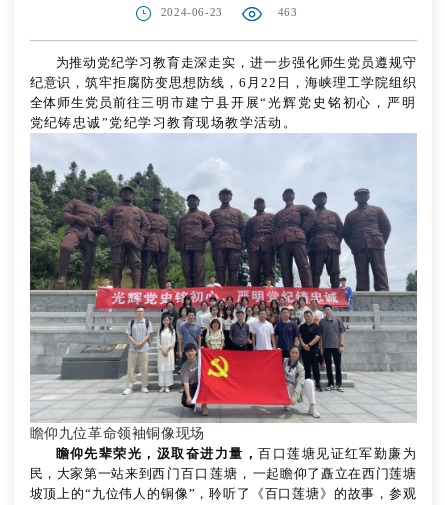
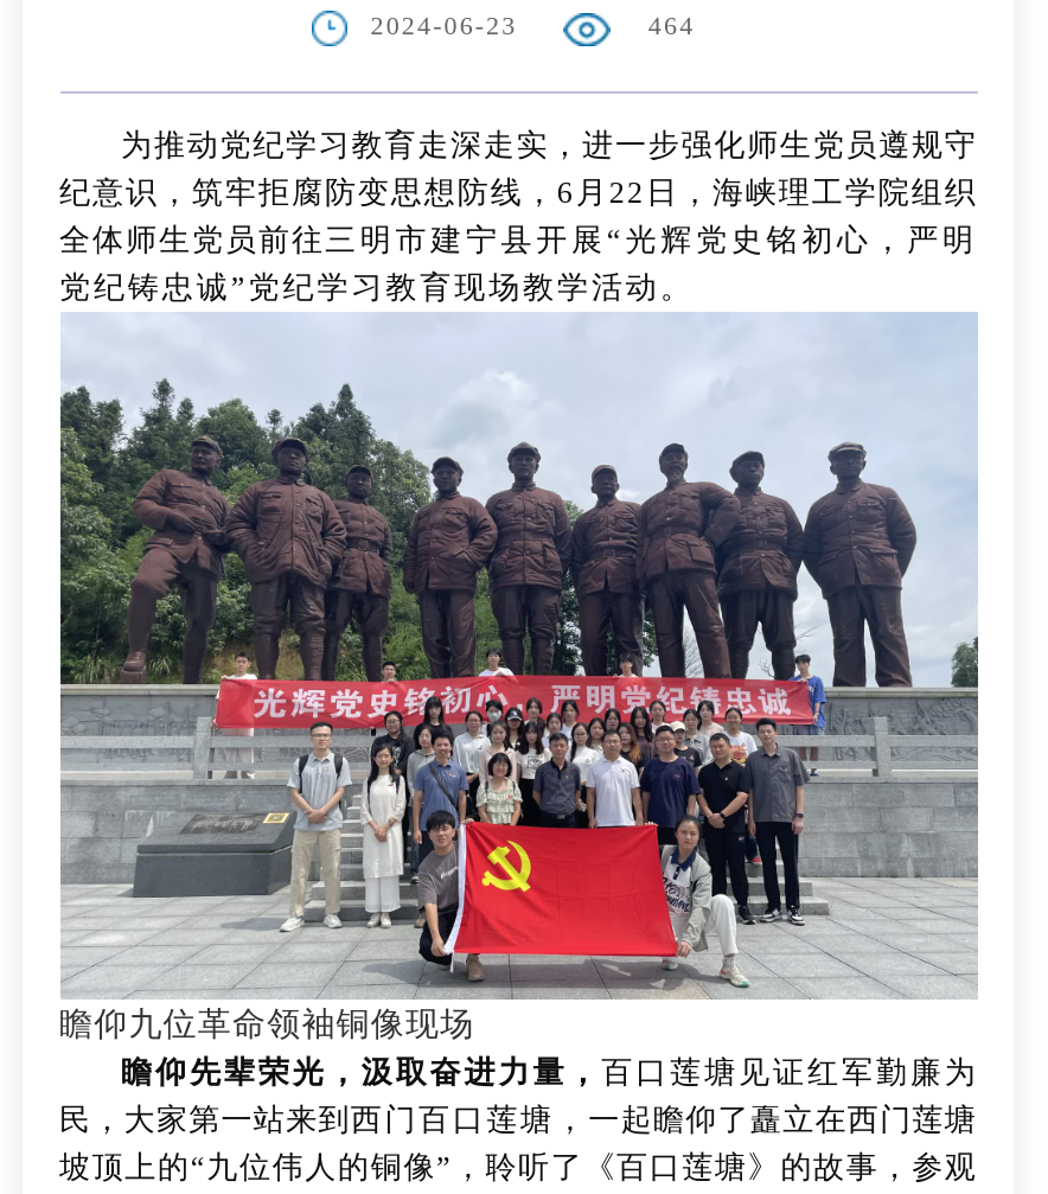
[278,6,298,18] 463 -> [648,12,695,40] 464

